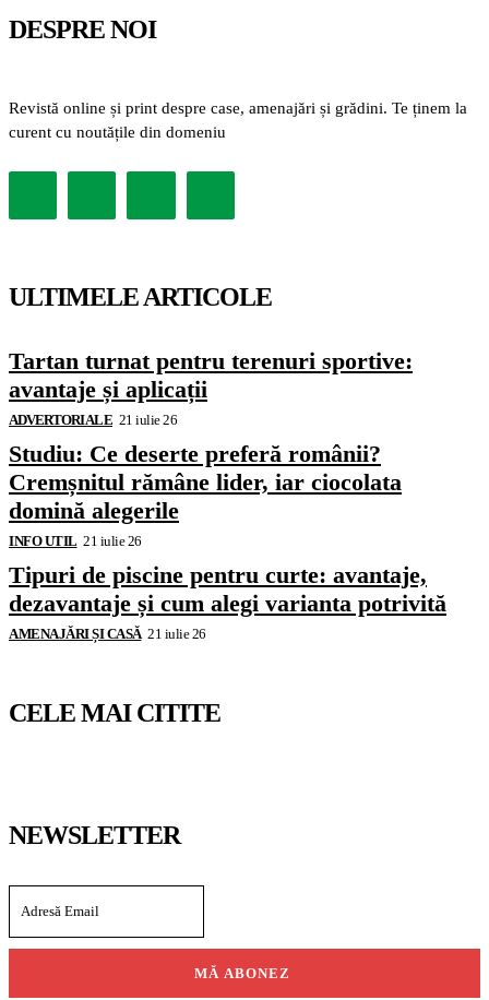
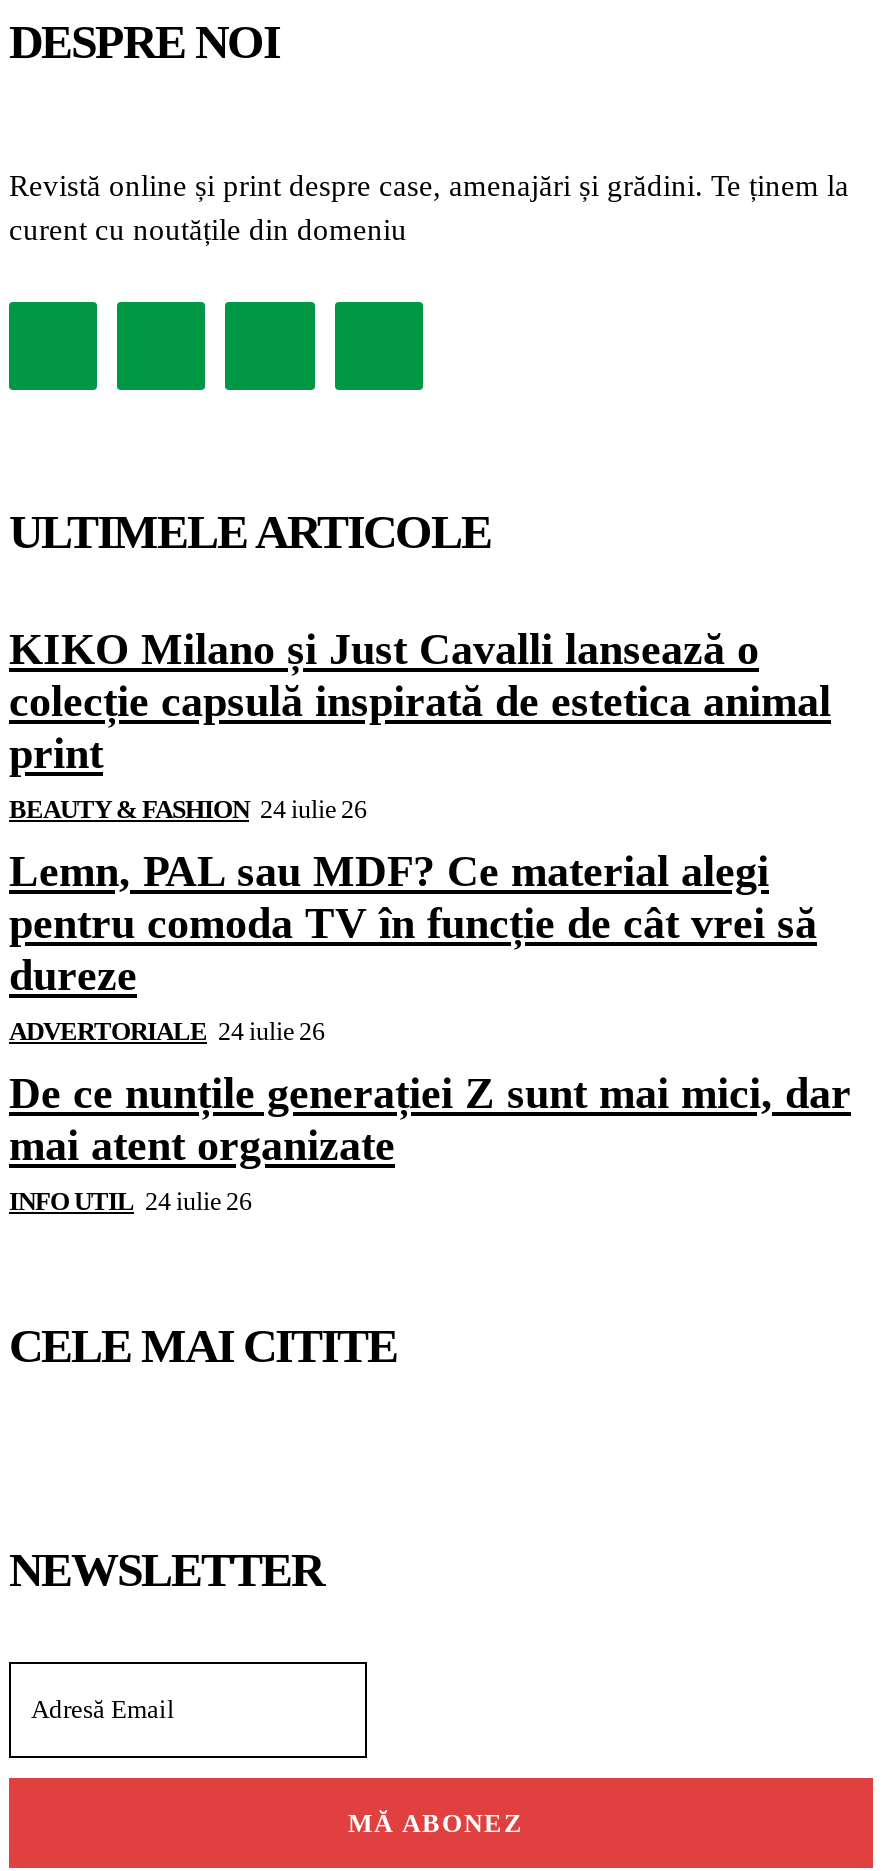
[9,347,446,642] Tartan turnat pentru terenuri sportive: | avantaje și aplicații | ADVERTORIALE 21 iulie 26 | Studiu: Ce deserte preferă românii? | Cremșnitul rămâne lider, iar ciocolata | domină alegerile | INFO UTIL 21 iulie 26 | Tipuri de piscine pentru curte: avantaje, | dezavantaje și cum alegi varianta potrivită | AMENAJĂRI ȘI CASĂ 21 iulie 26 -> [9,624,851,1216] KIKO Milano și Just Cavalli lansează o | colecție capsulă inspirată de estetica animal | print | BEAUTY & FASHION 24 iulie 26 | Lemn, PAL sau MDF? Ce material alegi | pentru comoda TV în funcție de cât vrei să | dureze | ADVERTORIALE 24 iulie 26 | De ce nunțile generației Z sunt mai mici, dar | mai atent organizate | INFO UTIL 24 iulie 26

